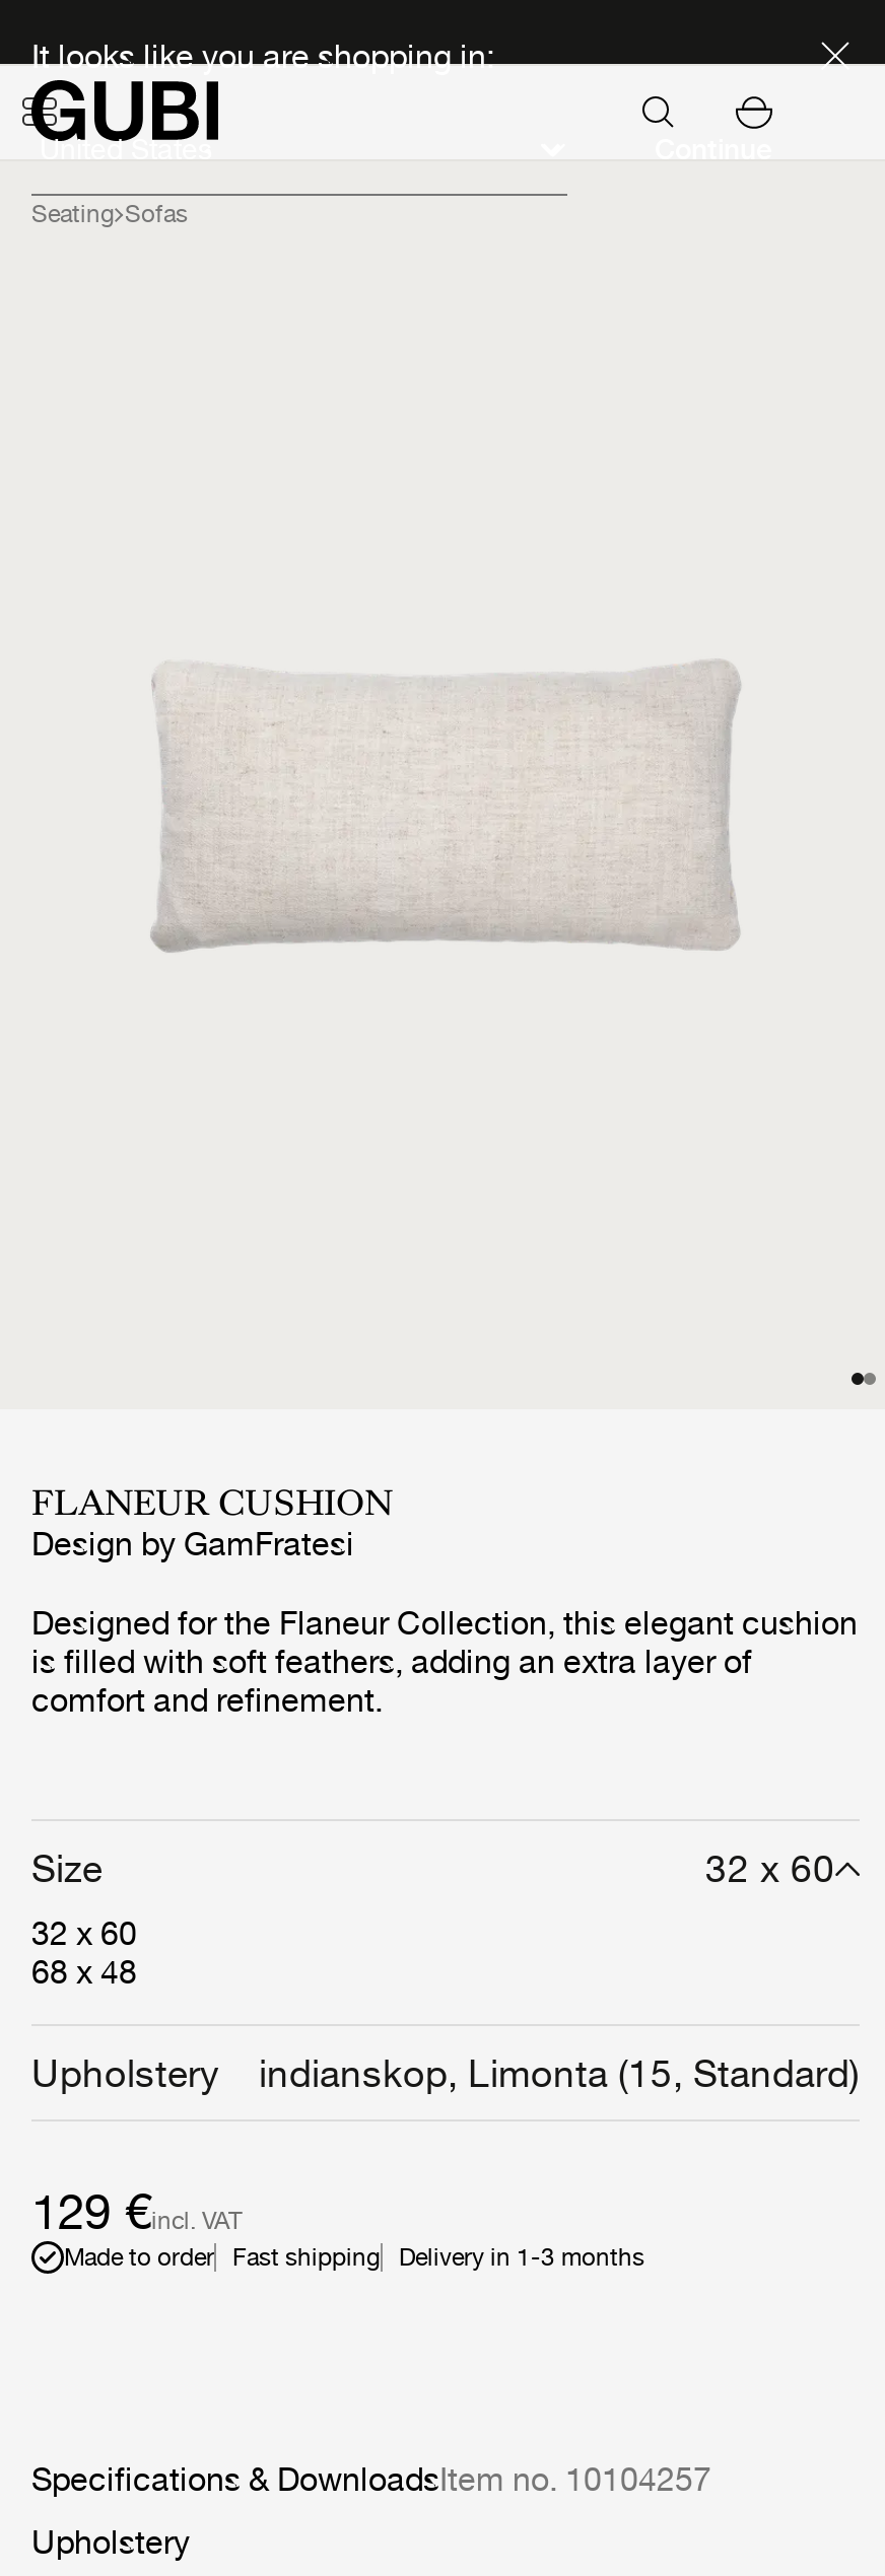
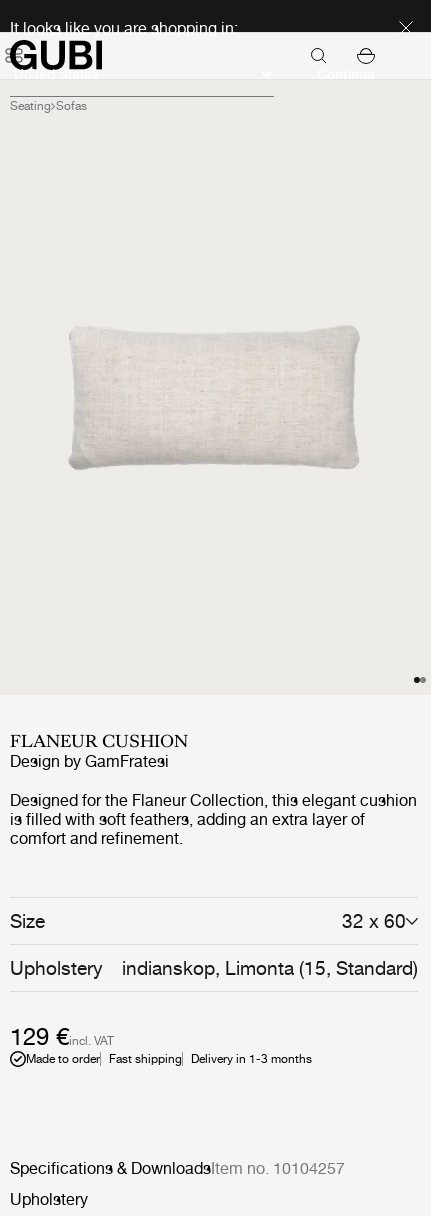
[31,1915,137,1992] 32 x 60 | 68 x 48 -> none

